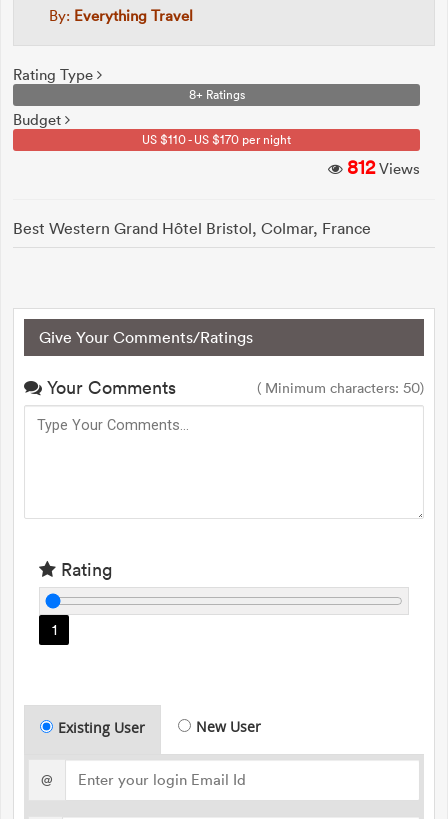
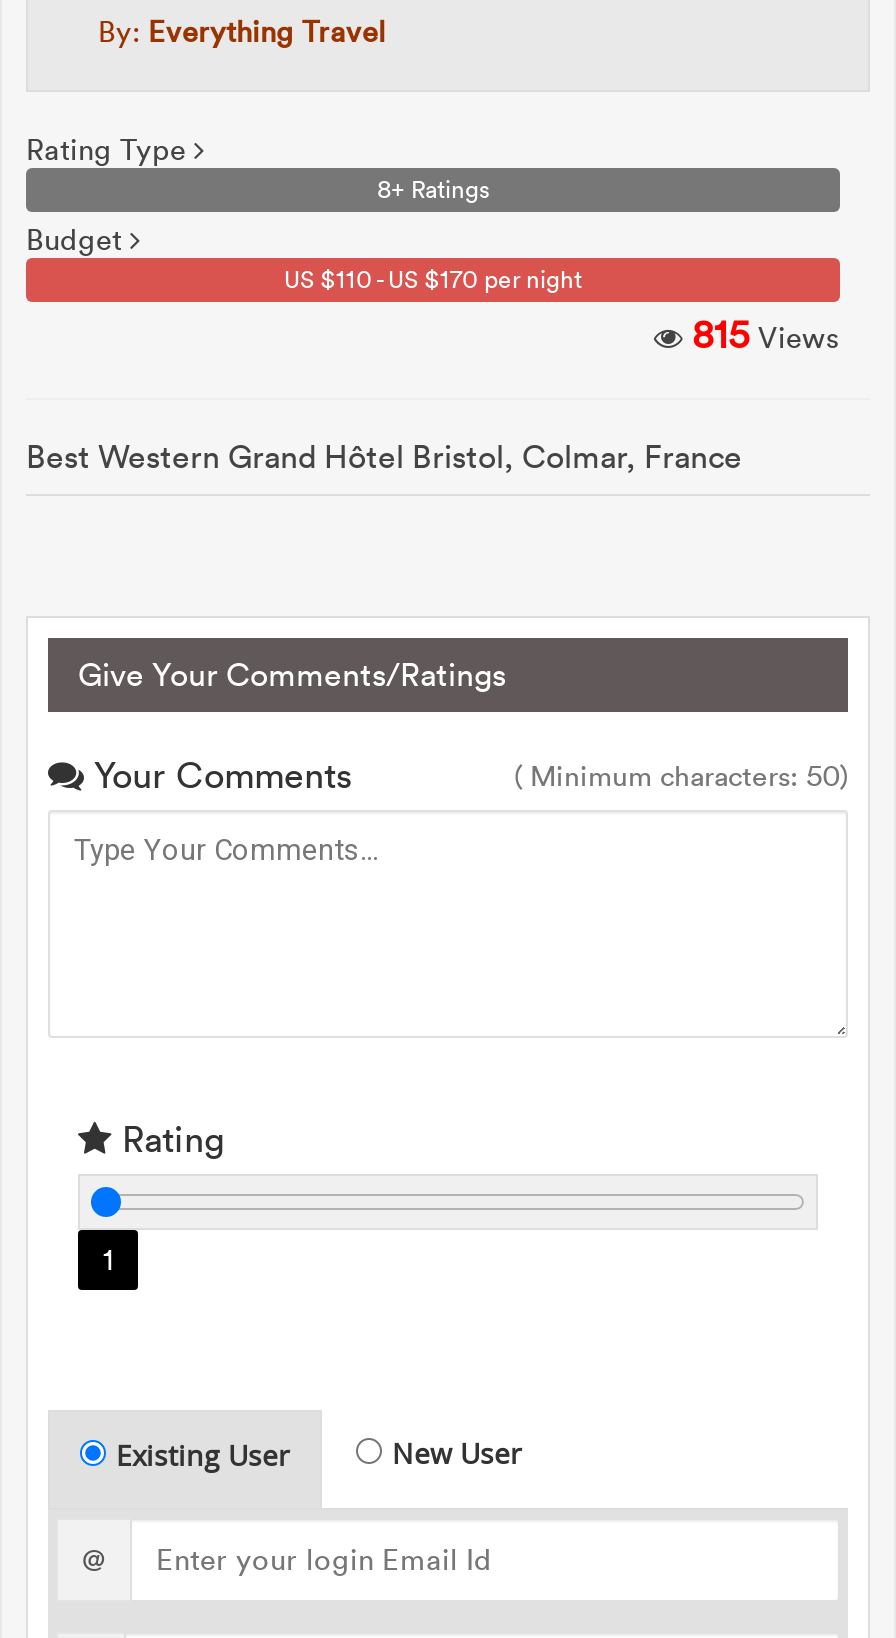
[347,156,420,179] 812 Views -> [692,311,840,357] 815 Views

